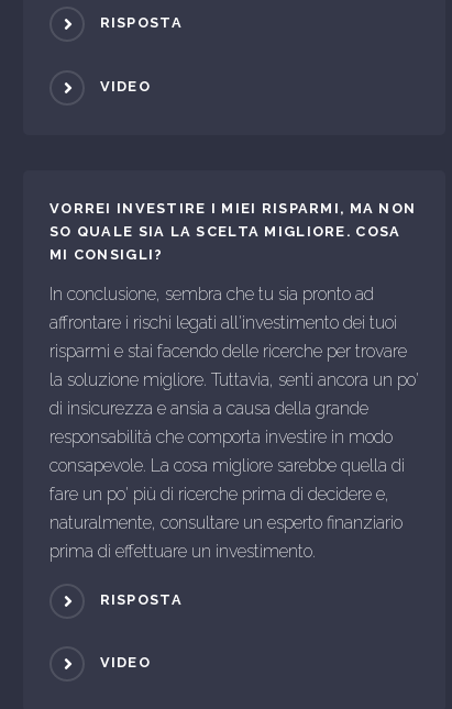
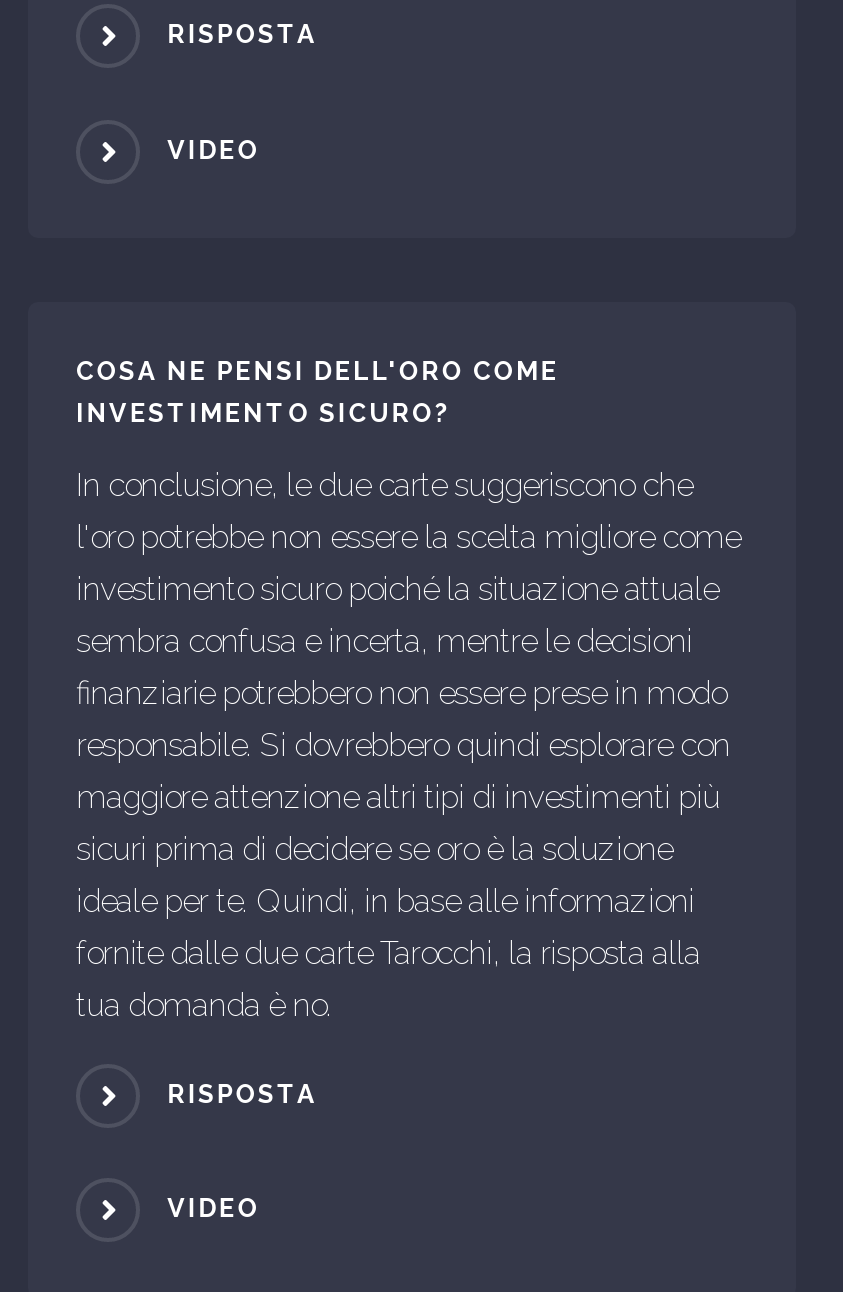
[49,200,416,263] VORREI INVESTIRE I MIEI RISPARMI, MA NON | SO QUALE SIA LA SCELTA MIGLIORE. COSA | MI CONSIGLI? -> [76,356,559,428] COSA NE PENSI DELL'ORO COME | INVESTIMENTO SICURO?
[49,283,419,561] In conclusione, sembra che tu sia pronto ad | affrontare i rischi legati all'investimento dei tuoi | risparmi e stai facendo delle ricerche per trovare | la soluzione migliore. Tuttavia, senti ancora un po' | di insicurezza e ansia a causa della grande | responsabilità che comporta investire in modo | consapevole. La cosa migliore sarebbe quella di | fare un po' più di ricerche prima di decidere e, | naturalmente, consultare un esperto finanziario | prima di effettuare un investimento. -> [76,466,740,1024] In conclusione, le due carte suggeriscono che | l'oro potrebbe non essere la scelta migliore come | investimento sicuro poiché la situazione attuale | sembra confusa e incerta, mentre le decisioni | finanziarie potrebbero non essere prese in modo | responsabile. Si dovrebbero quindi esplorare con | maggiore attenzione altri tipi di investimenti più | sicuri prima di decidere se oro è la soluzione | ideale per te. Quindi, in base alle informazioni | fornite dalle due carte Tarocchi, la risposta alla | tua domanda è no.

